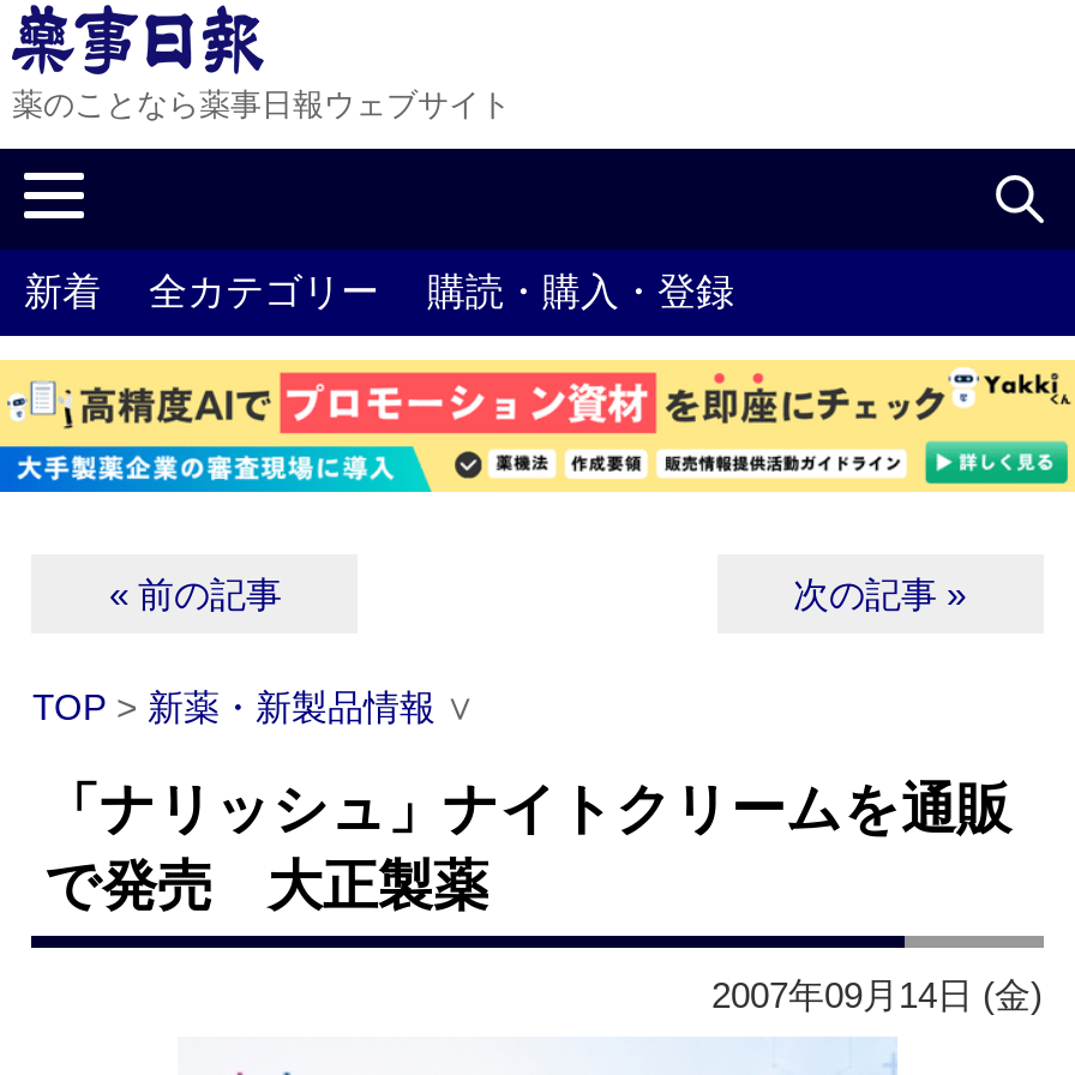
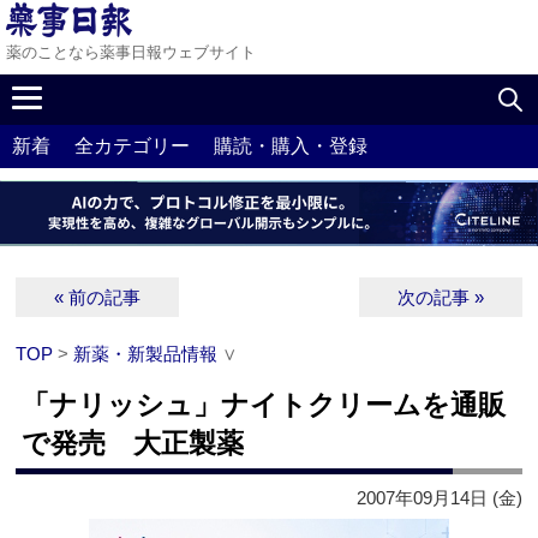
[7,358,1068,494] [image] -> [4,179,534,247] [image]

